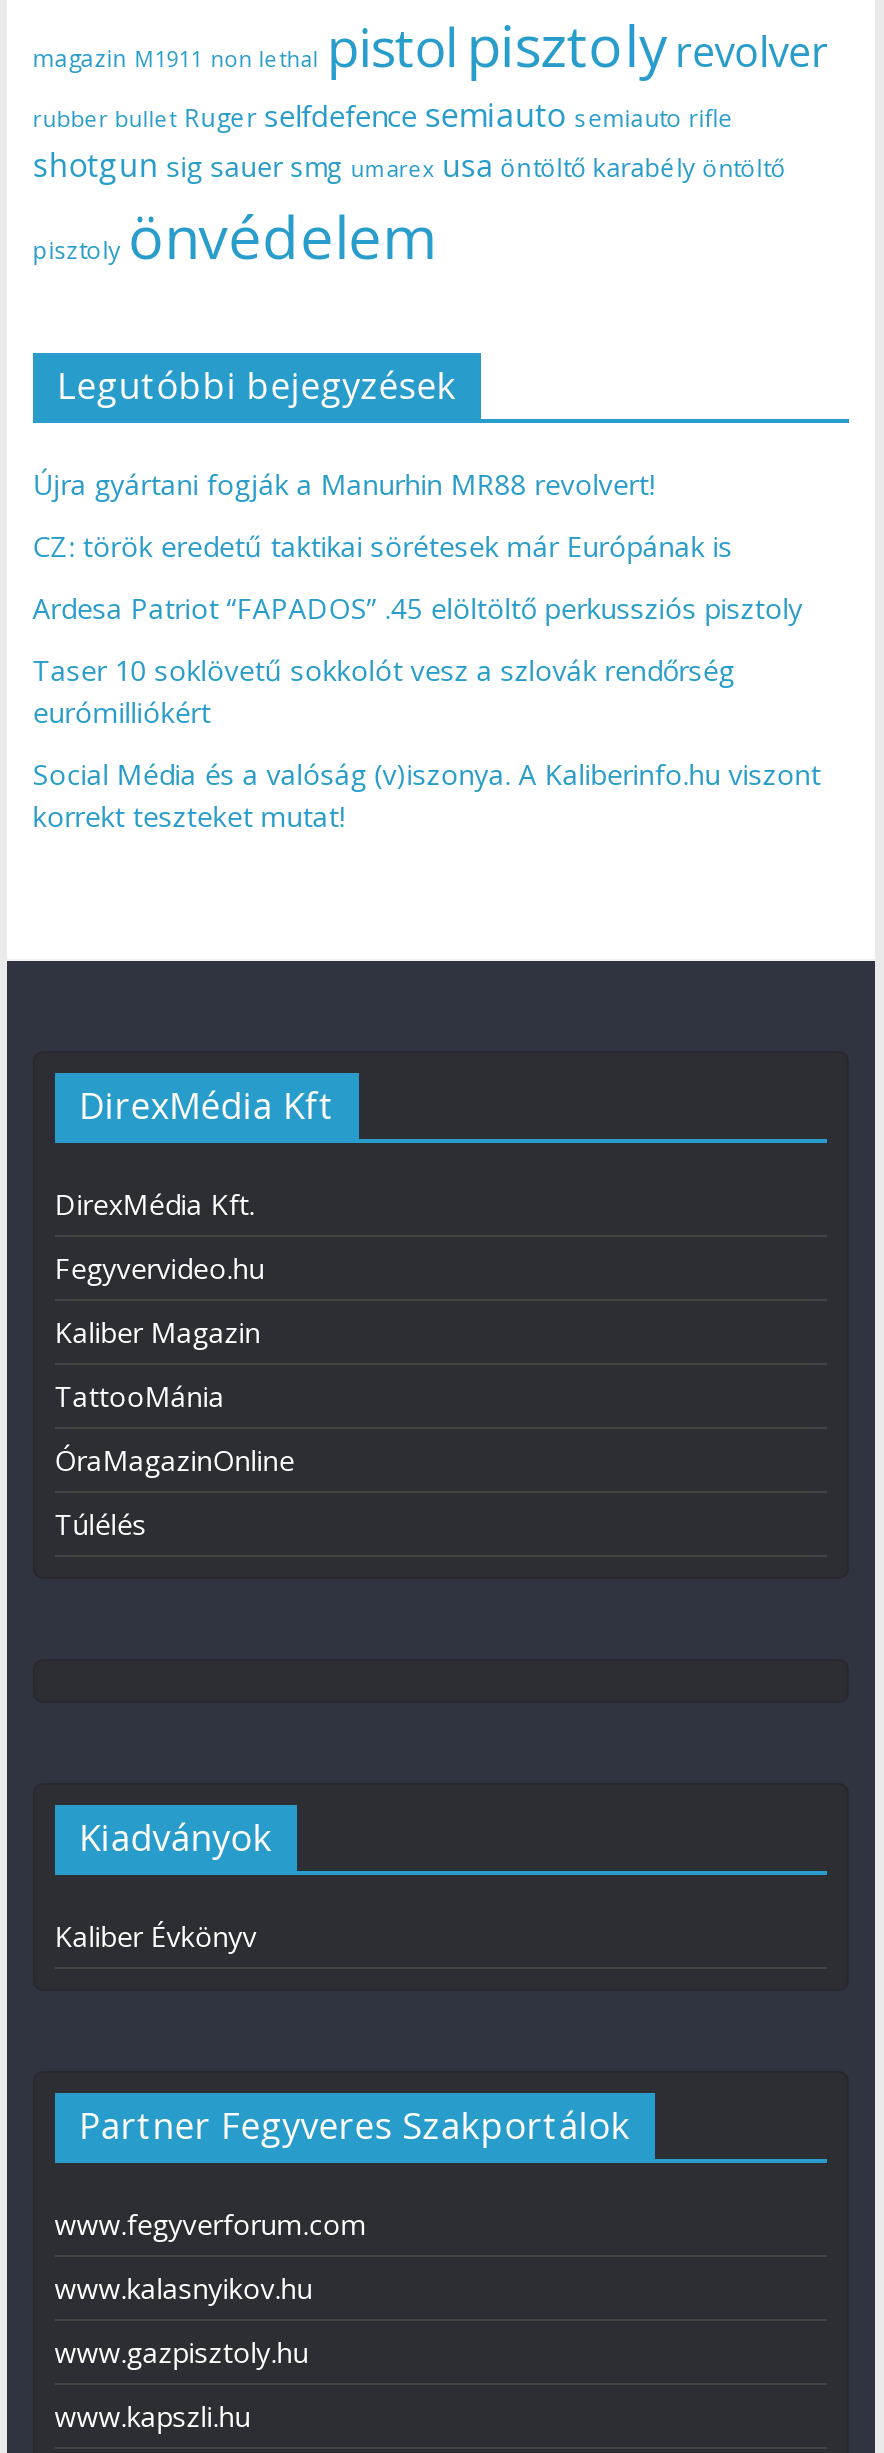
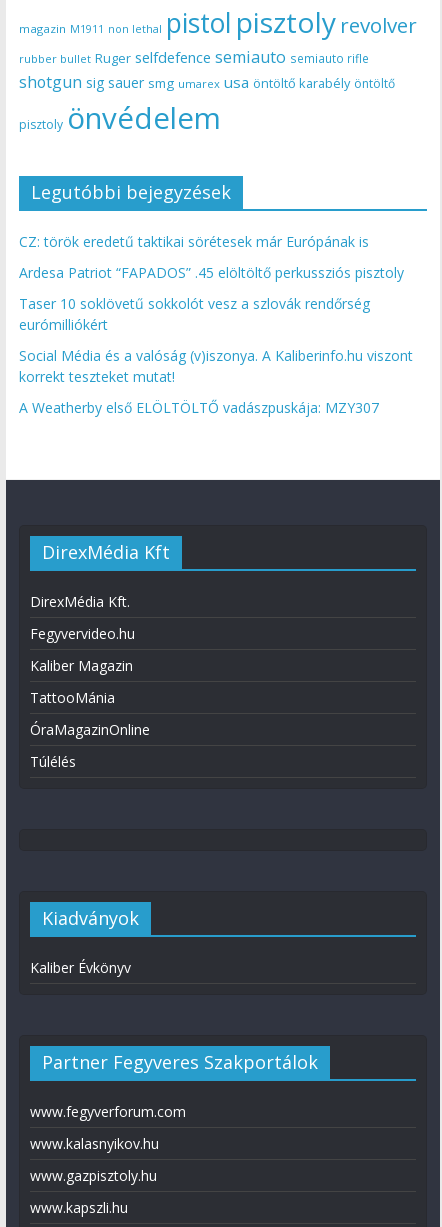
[33,464,655,502] Újra gyártani fogják a Manurhin MR88 revolvert! -> none
moved [33,526,821,834] -> [19,232,413,386]: CZ: török eredetű taktikai sörétesek már Európának is | Ardesa Patriot “FAPADOS” .45 elöltöltő perkussziós pisztoly | Taser 10 soklövetű sokkolót vesz a szlovák rendőrség | eurómilliókért | Social Média és a valóság (v)iszonya. A Kaliberinfo.hu viszont | korrekt teszteket mutat!
none -> [19,398,379,417] A Weatherby első ELÖLTÖLTŐ vadászpuskája: MZY307

